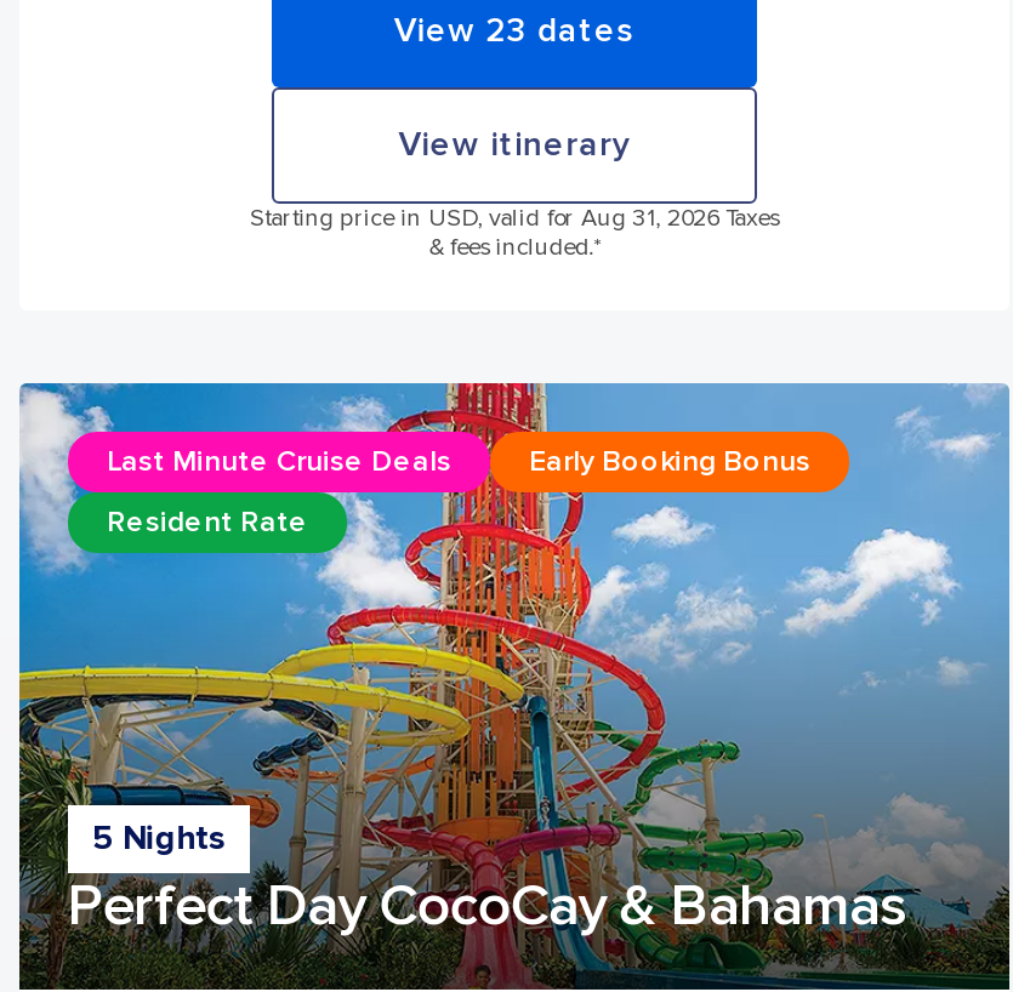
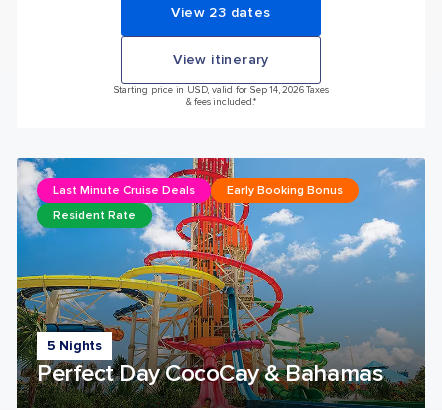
[250,203,779,232] Starting price in USD, valid for Aug 31, 2026 Taxes -> [114,84,328,96] Starting price in USD, valid for Sep 14, 2026 Taxes

